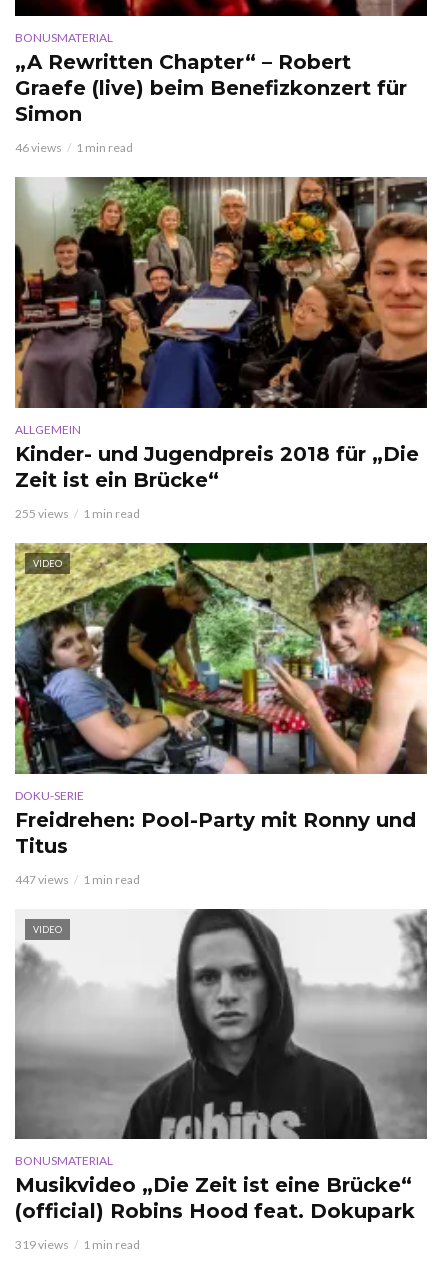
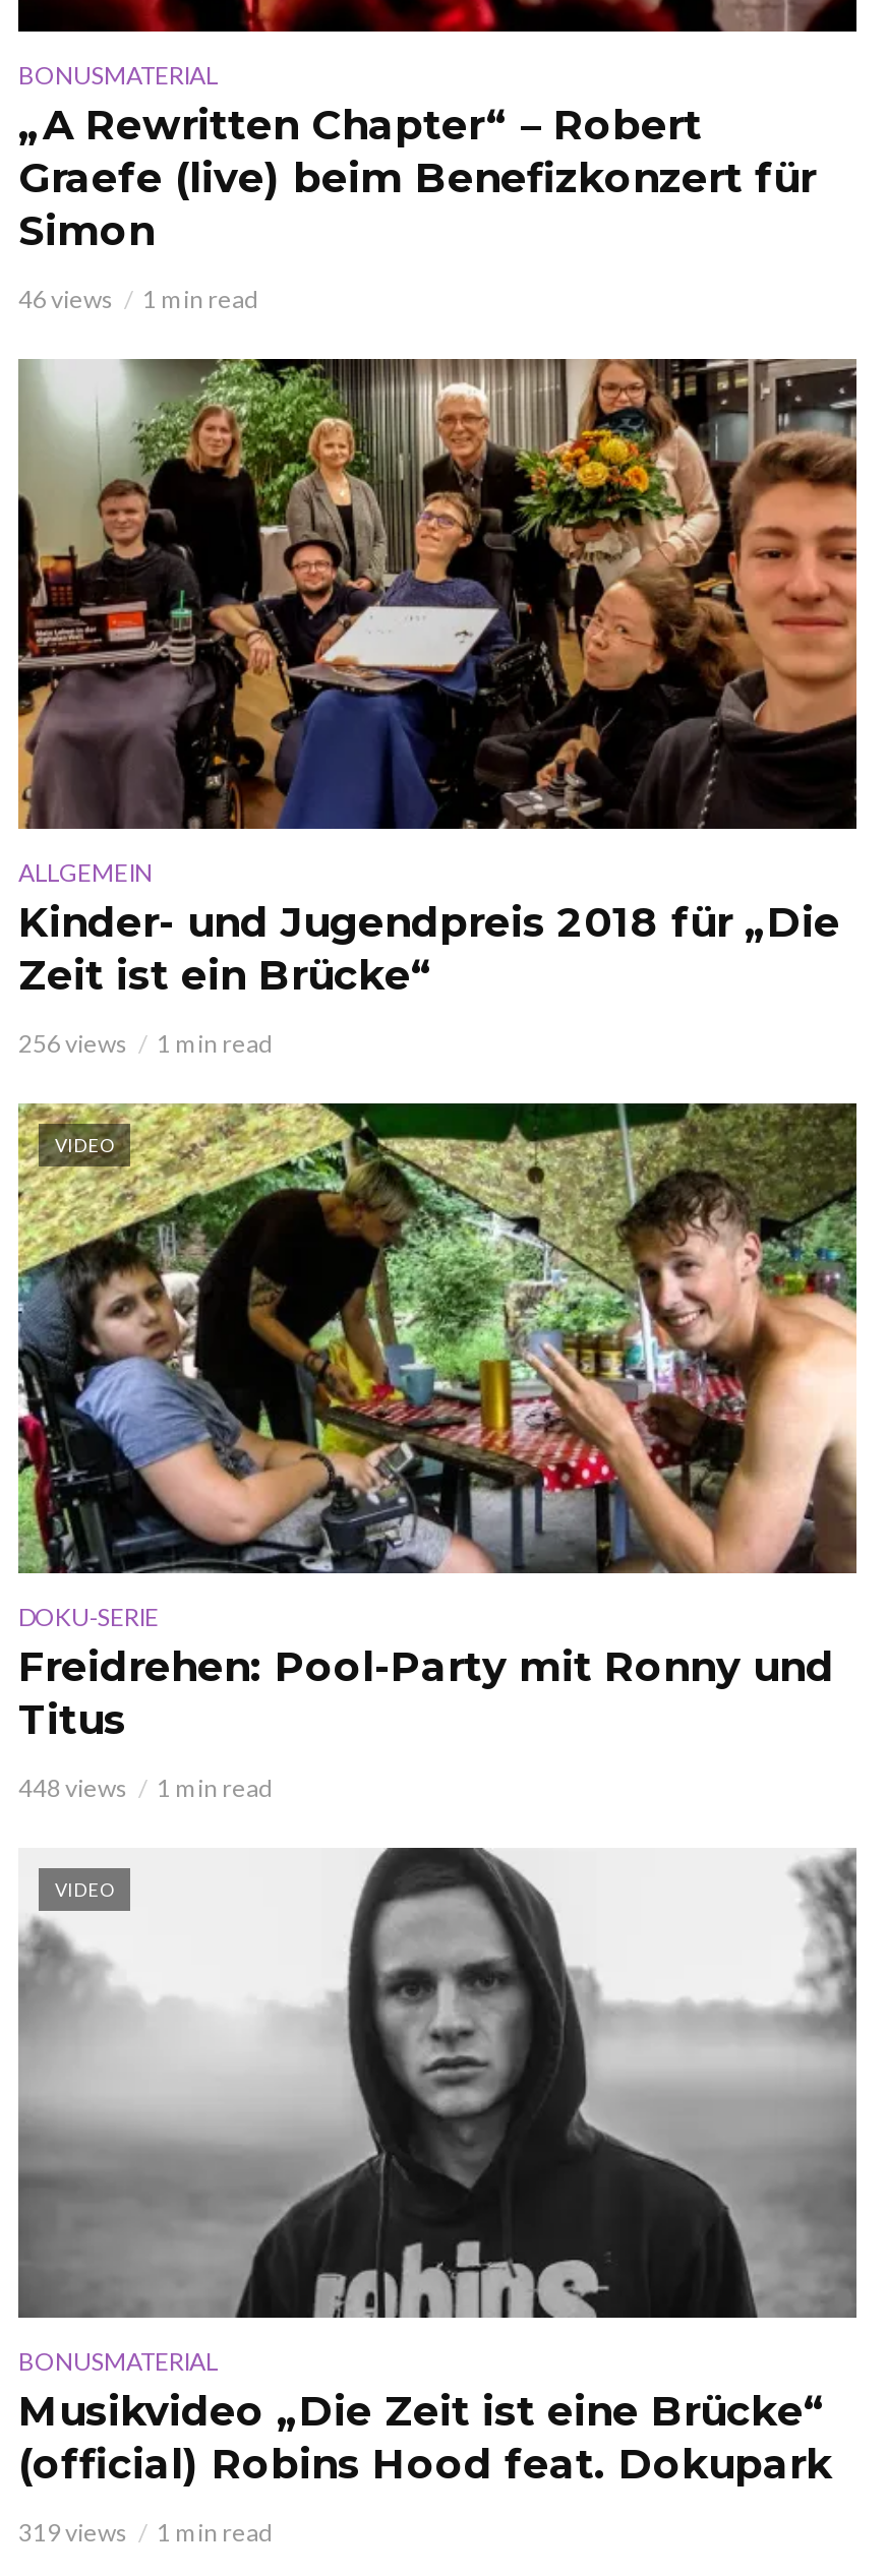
[15,506,140,521] 255 views 1 min read -> [18,1029,273,1059] 256 views 1 min read
[15,872,140,887] 447 views 1 min read -> [18,1773,273,1803] 448 views 1 min read

